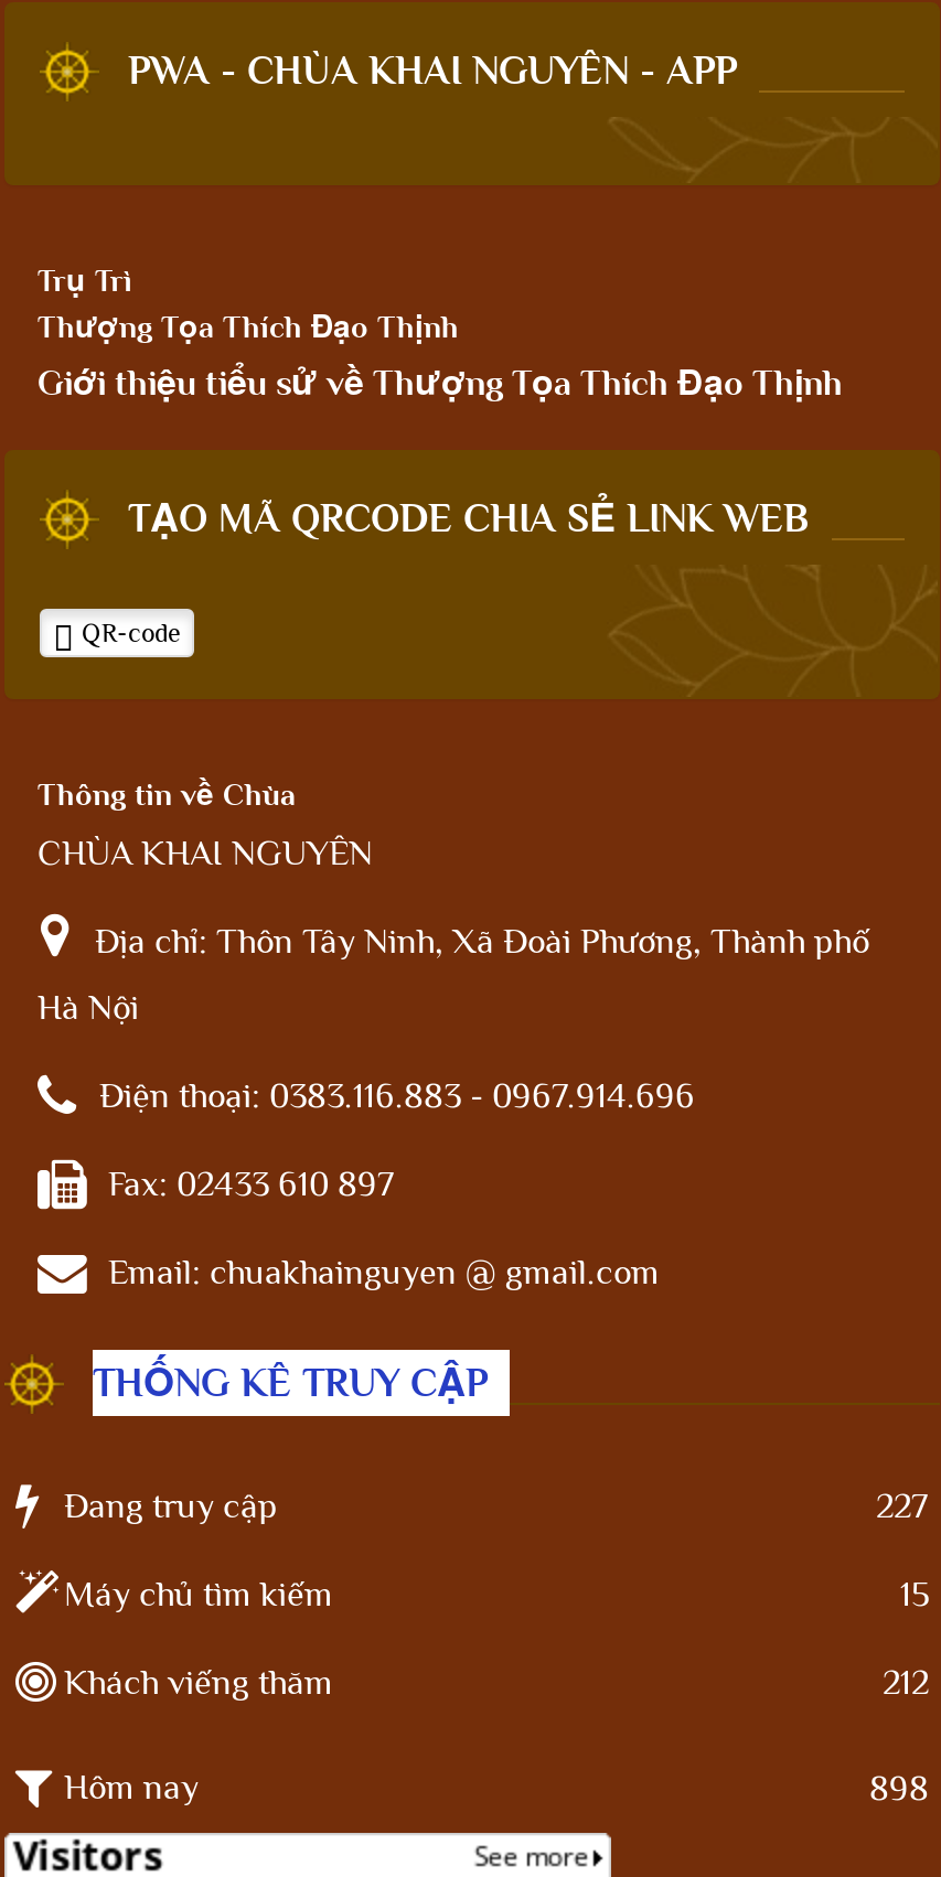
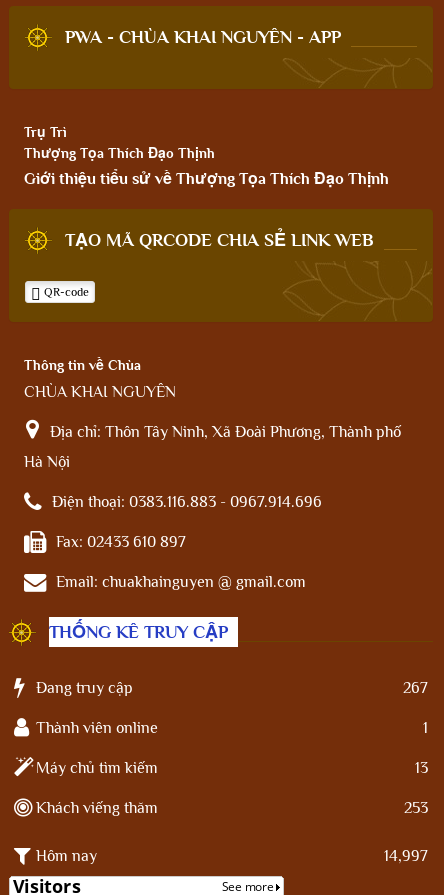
[876,1487,929,1526] 227 -> [36,679,428,737] 267 | Thành viên online | 1
[900,1575,929,1615] 15 -> [415,759,428,777] 13
[883,1663,929,1703] 212 -> [404,799,428,817] 253
[869,1769,929,1809] 898 -> [384,847,428,865] 14,997

